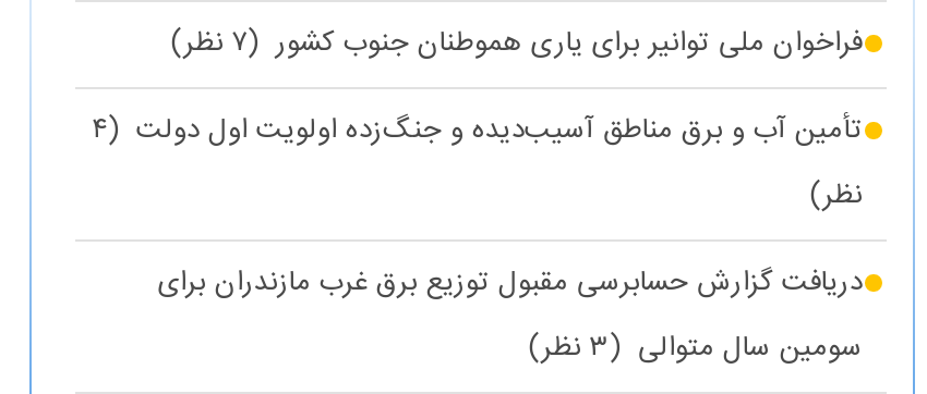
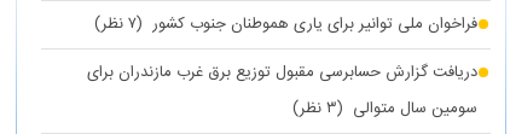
[92,107,862,220] تأمین آب و برق مناطق آسیب‌دیده و جنگ‌زده اولویت اول دولت (۴ | نظر) -> none

